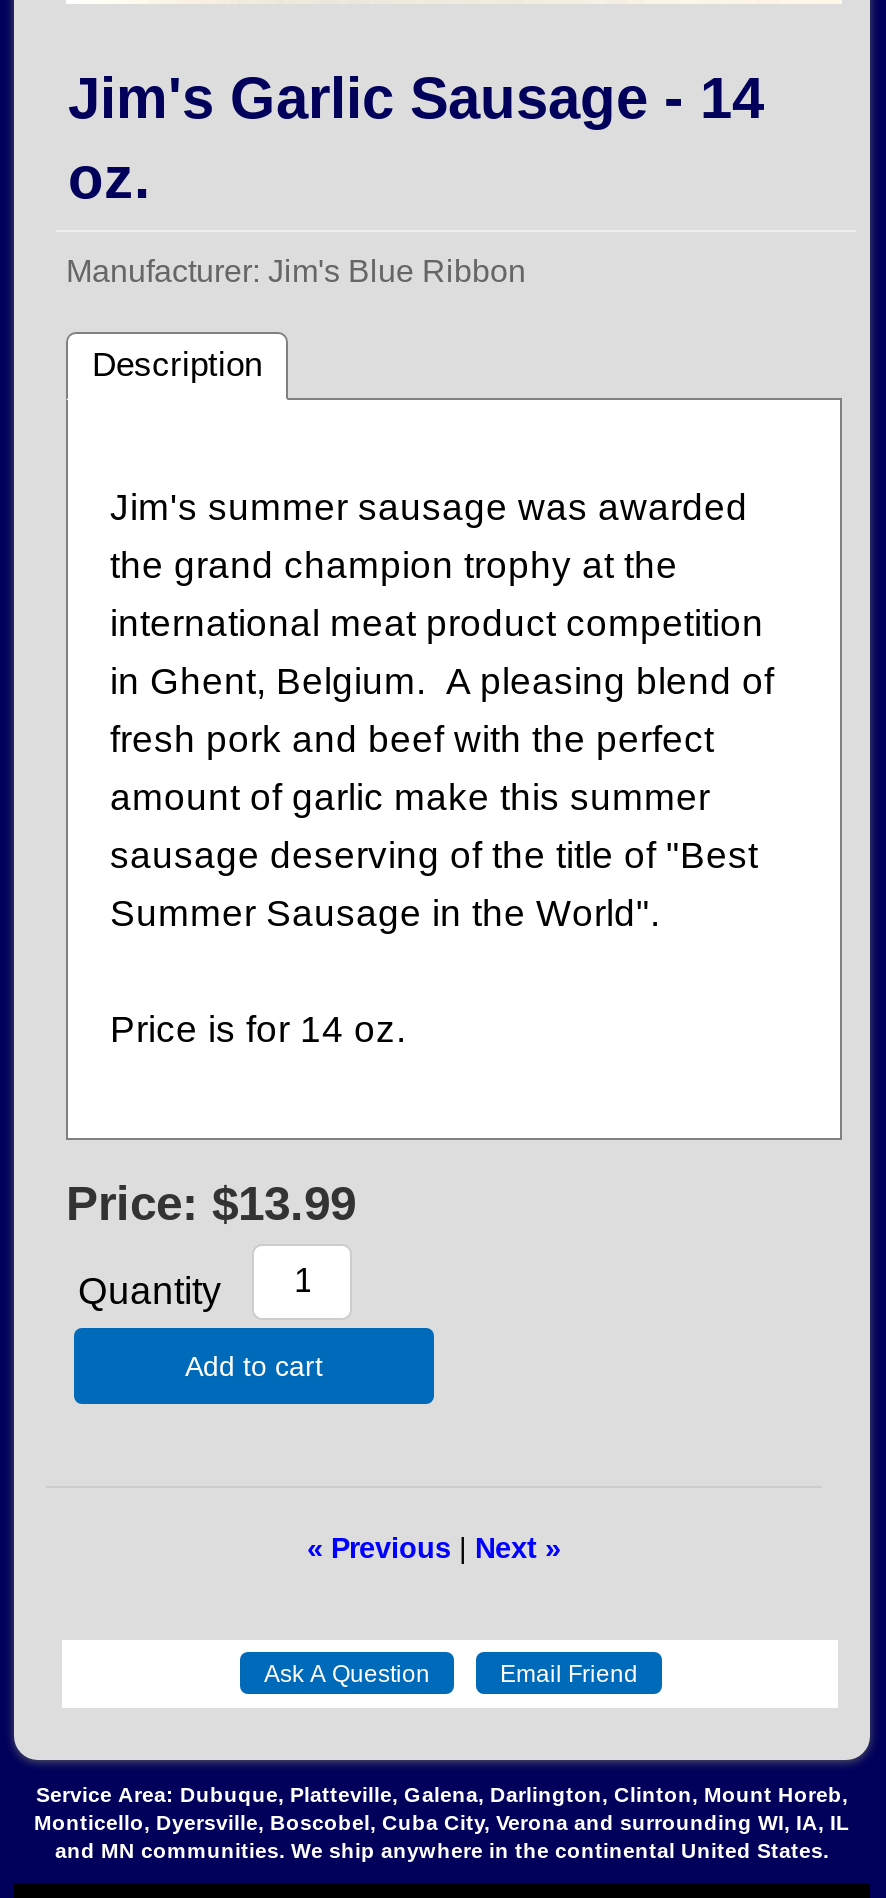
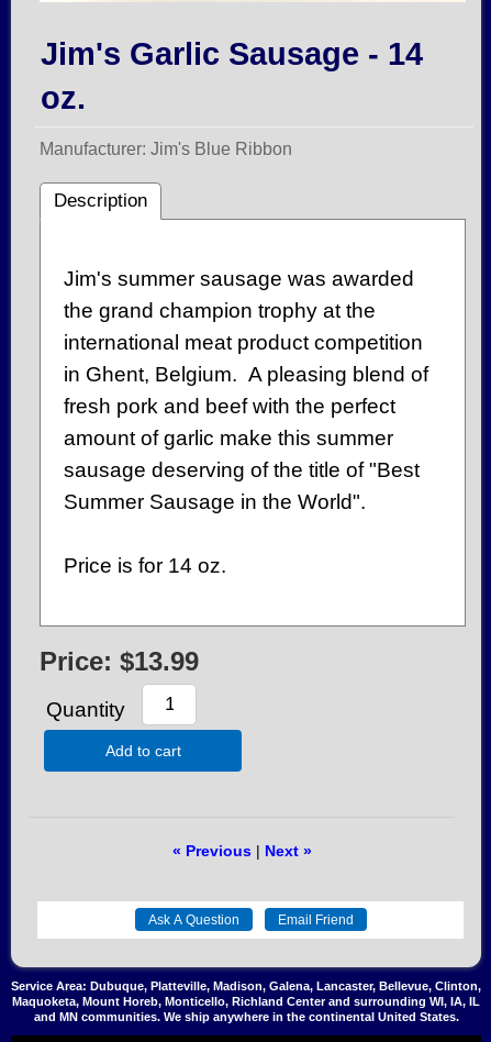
[36,1782,848,1806] Service Area: Dubuque, Platteville, Galena, Darlington, Clinton, Mount Horeb, -> [11,979,481,992] Service Area: Dubuque, Platteville, Madison, Galena, Lancaster, Bellevue, Clinton,
[34,1810,850,1834] Monticello, Dyersville, Boscobel, Cuba City, Verona and surrounding WI, IA, IL -> [12,995,480,1008] Maquoketa, Mount Horeb, Monticello, Richland Center and surrounding WI, IA, IL

